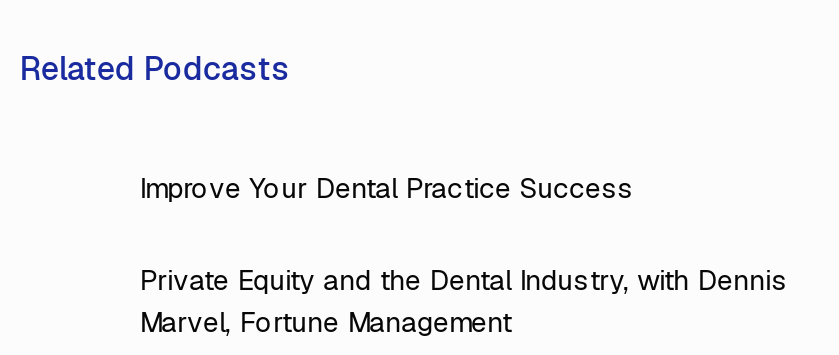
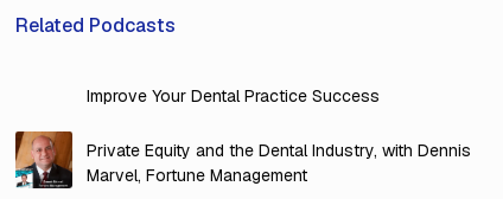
none -> [14,130,74,190] [image]

